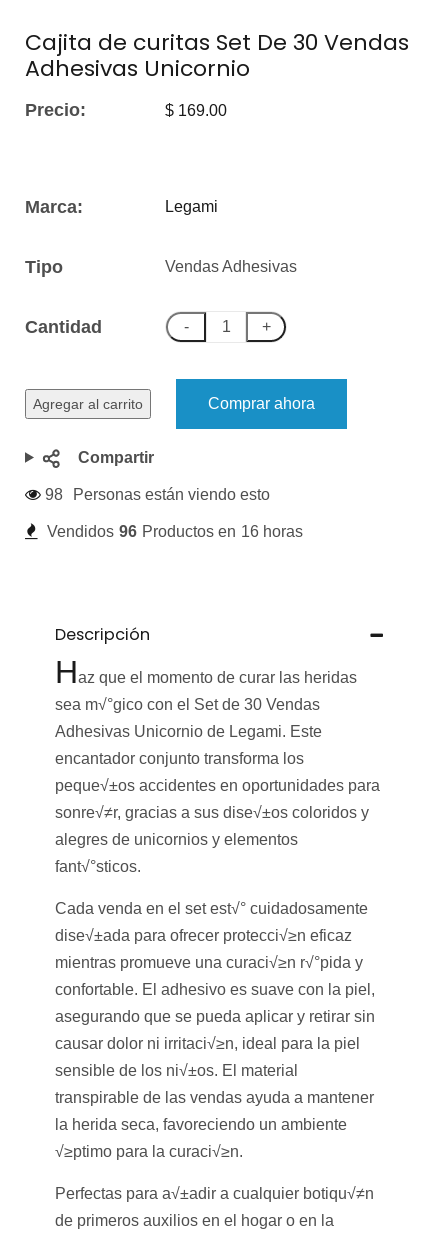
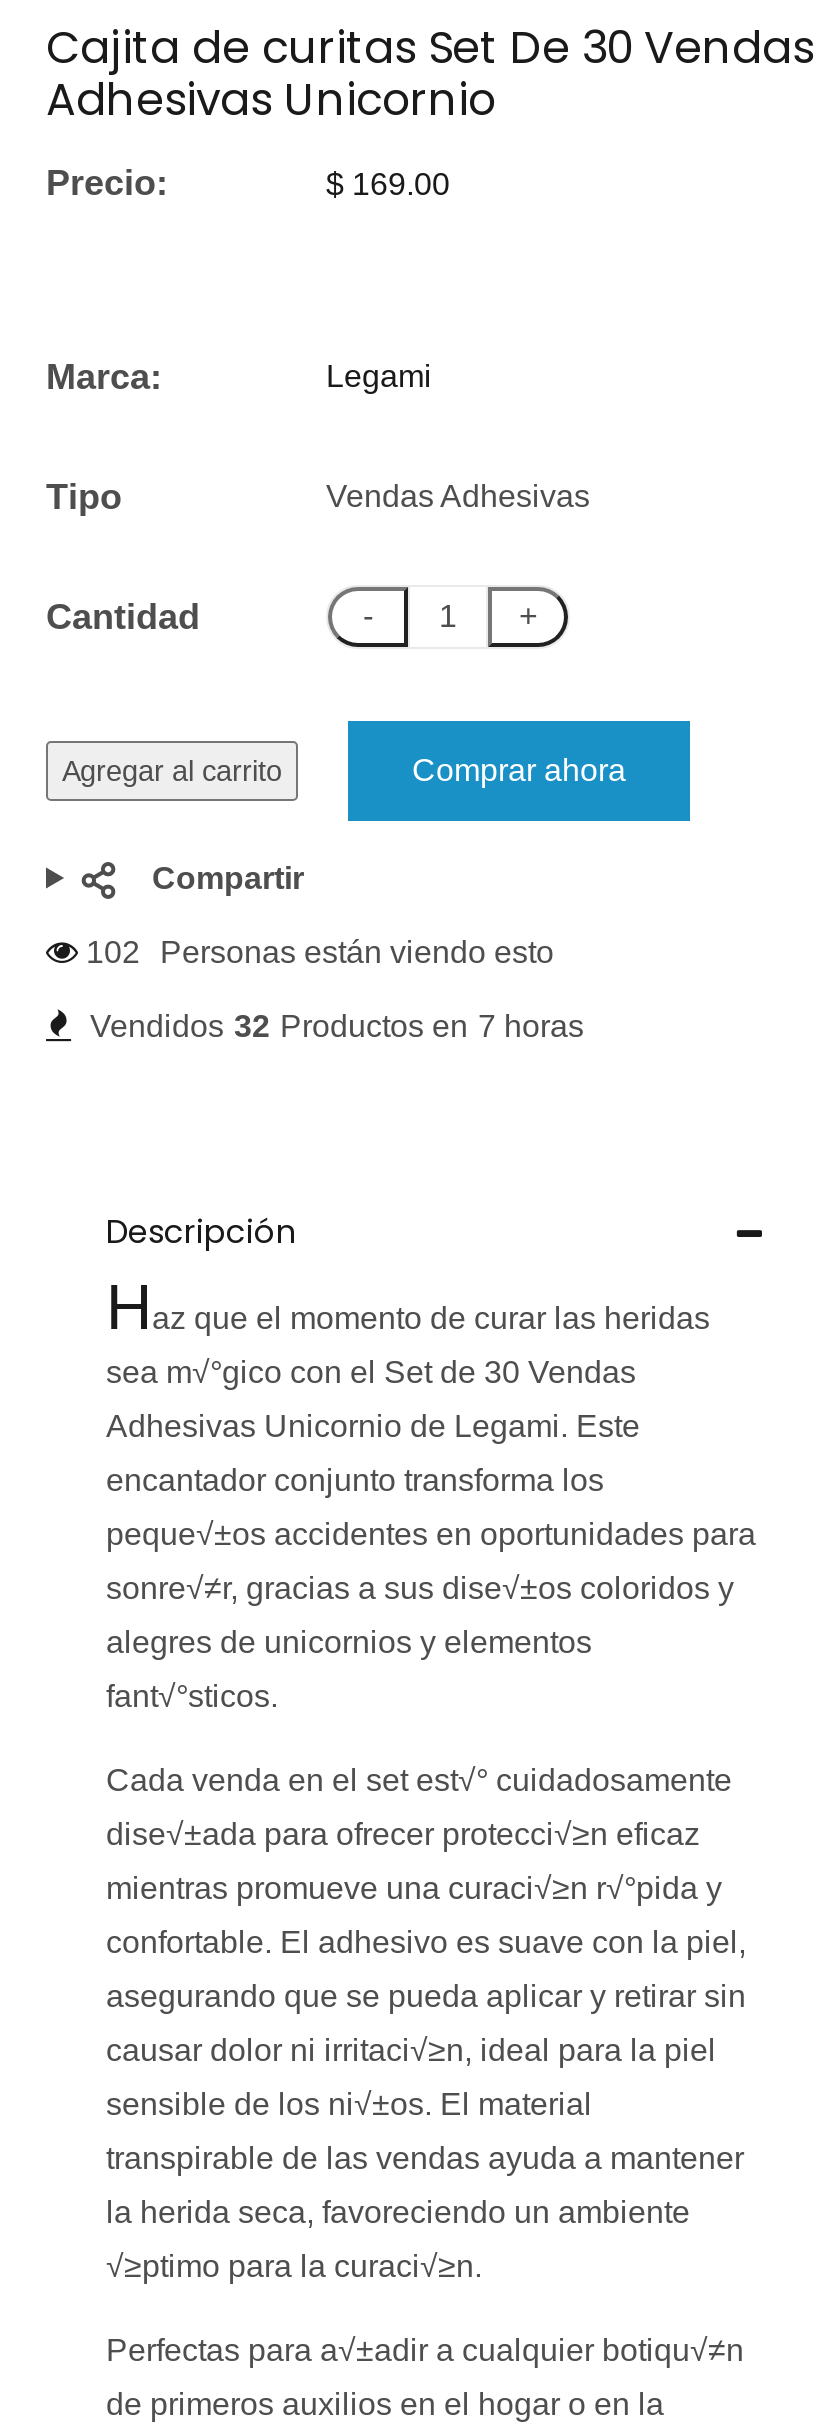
[45,486,270,503] 98 Personas están viendo esto -> [86,935,554,969] 102 Personas están viendo esto
[47,523,303,540] Vendidos 96 Productos en 16 horas -> [90,1009,584,1043] Vendidos 32 Productos en 7 horas

